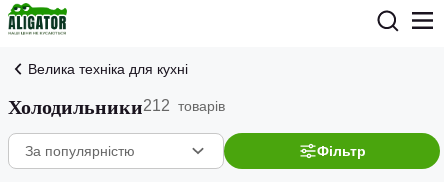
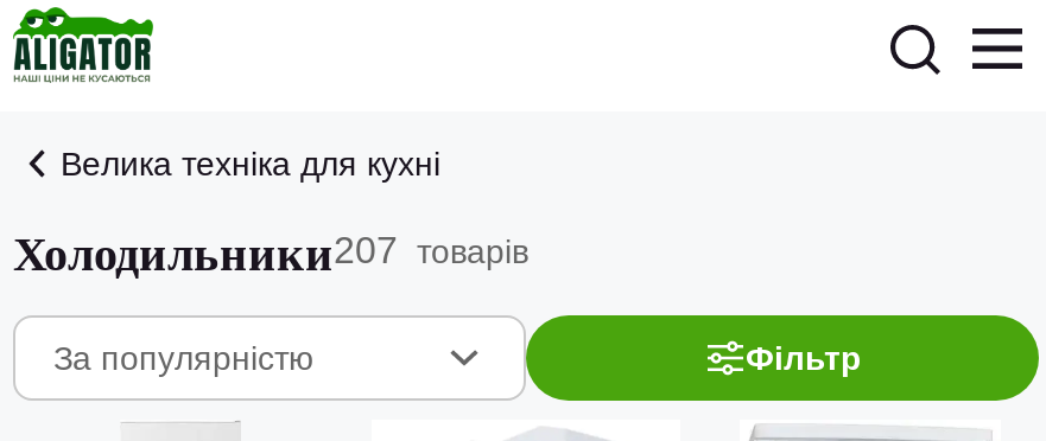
[8,96,225,118] Холодильники212 товарів -> [13,228,528,280] Холодильники207 товарів

